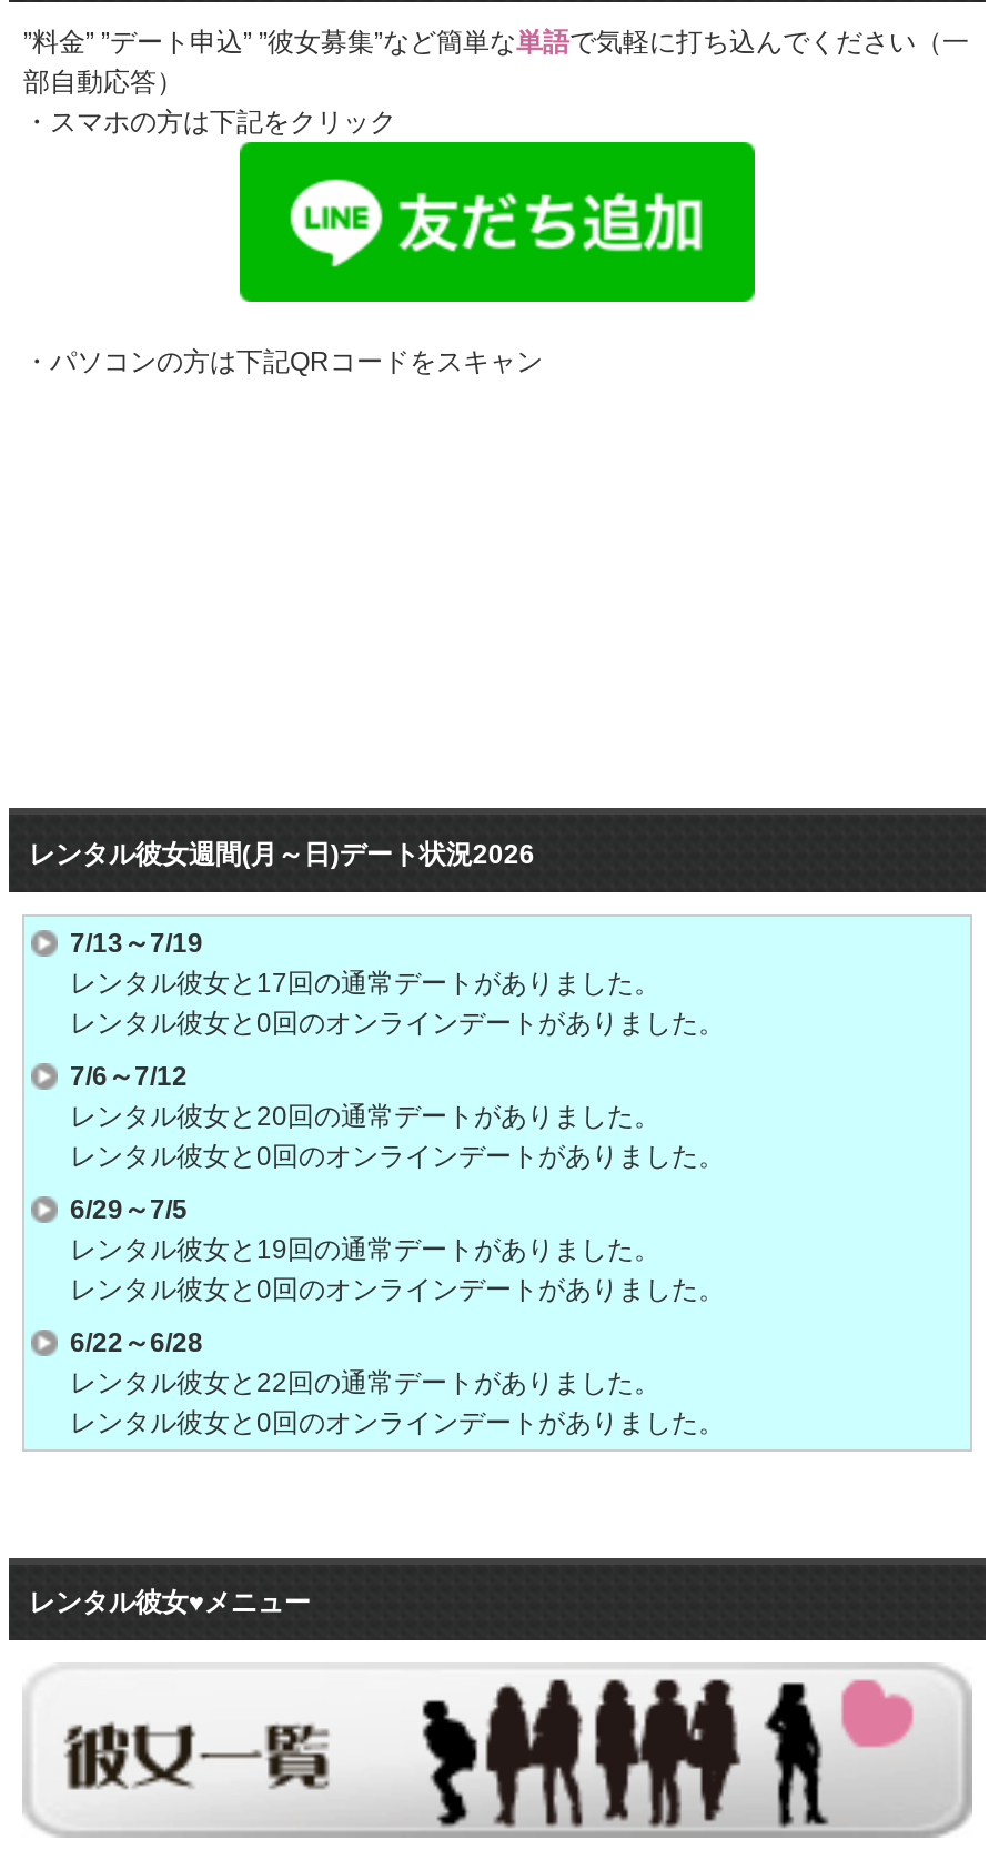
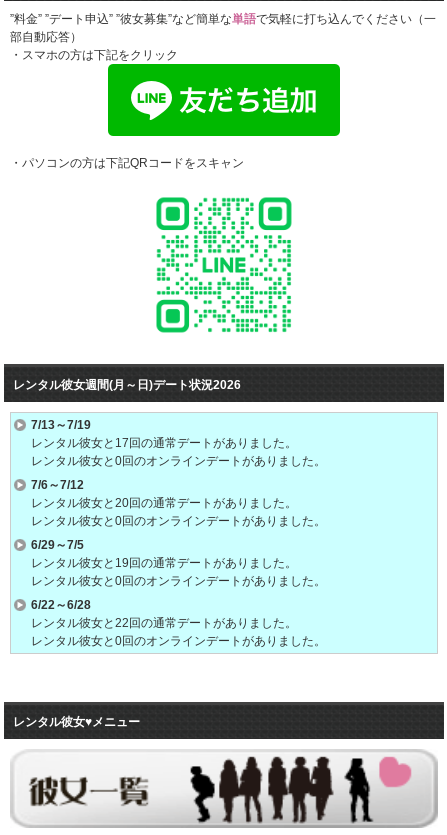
none -> [155,196,293,334] [image]

